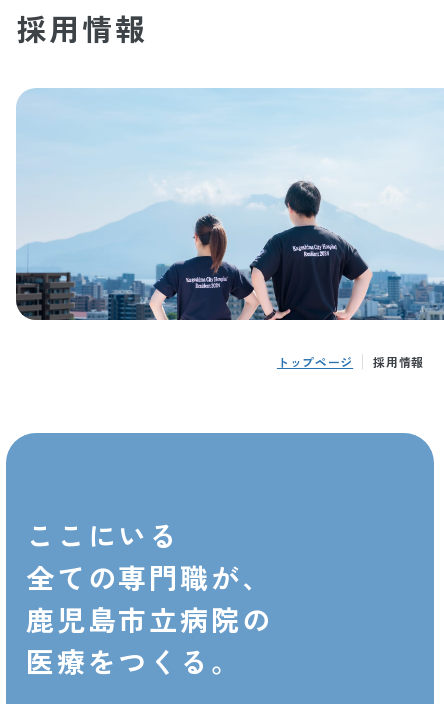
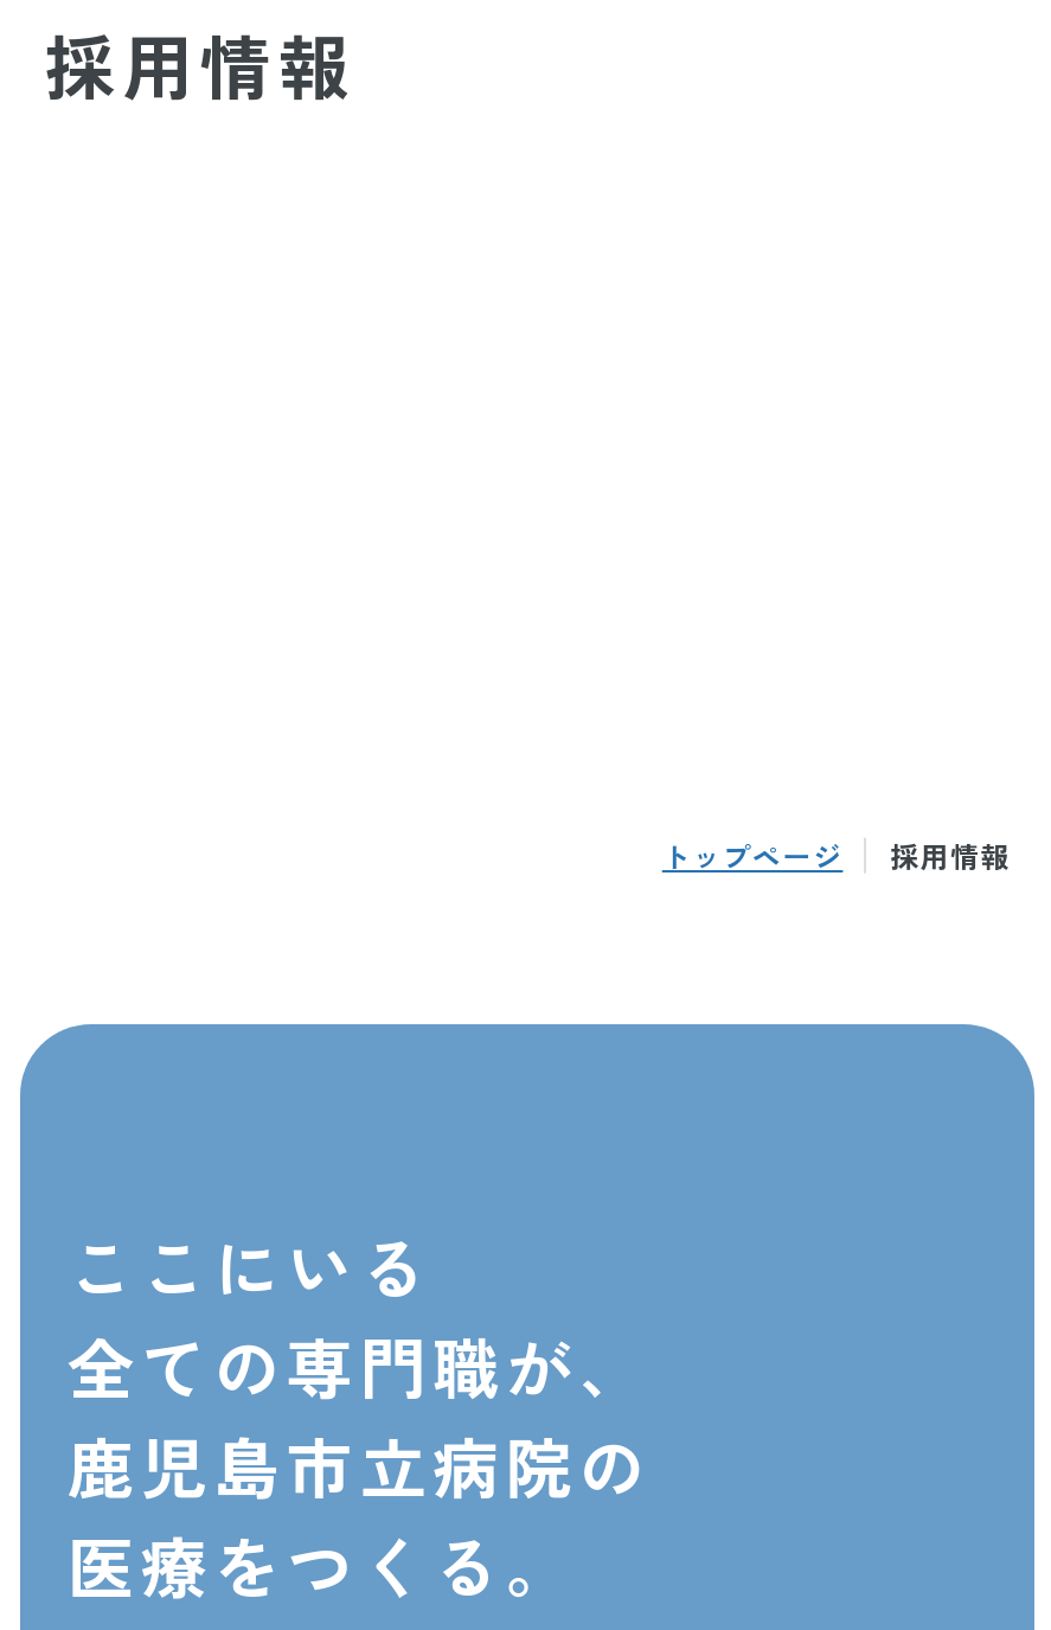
[15,88,441,321] [image] -> none

